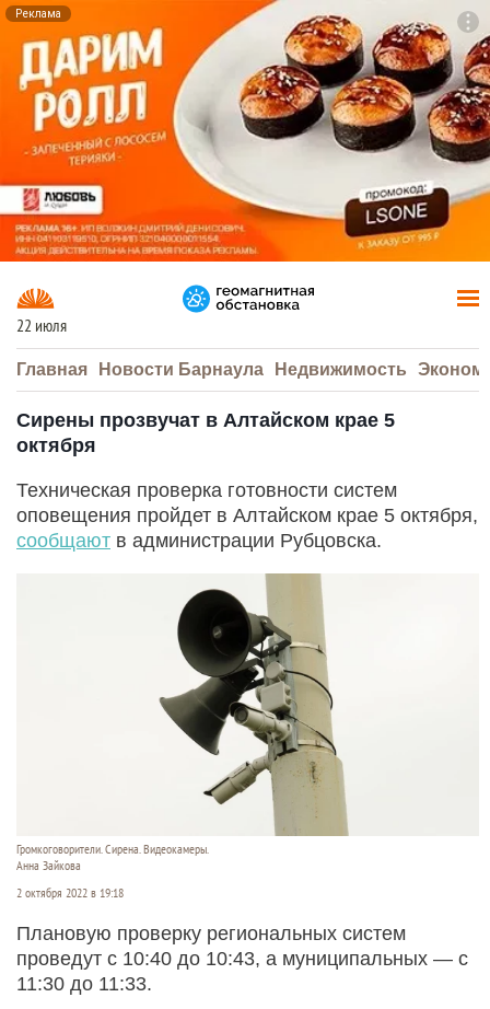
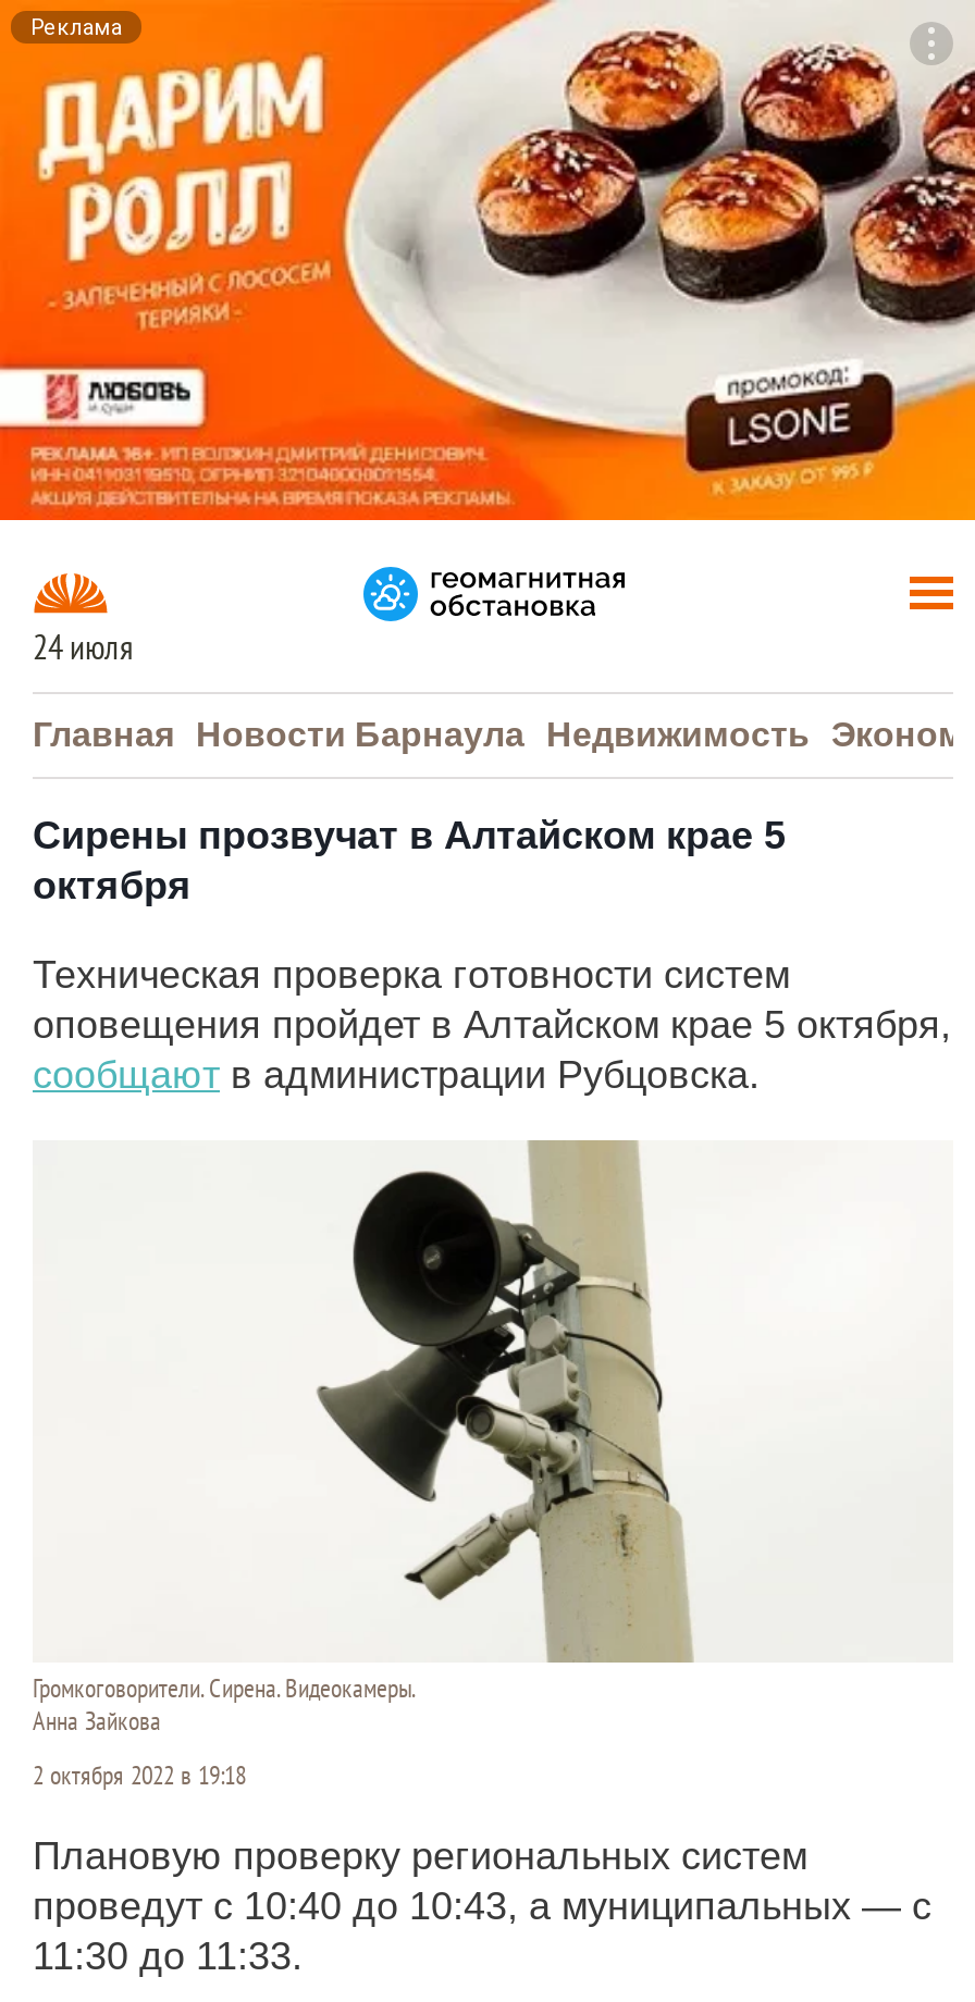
[16,316,67,336] 22 июля -> [33,629,133,668] 24 июля

